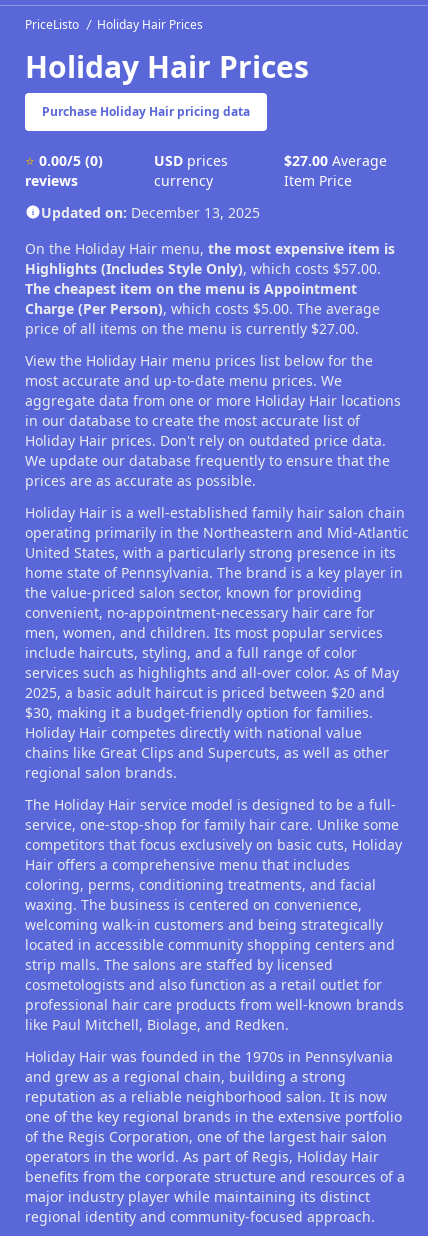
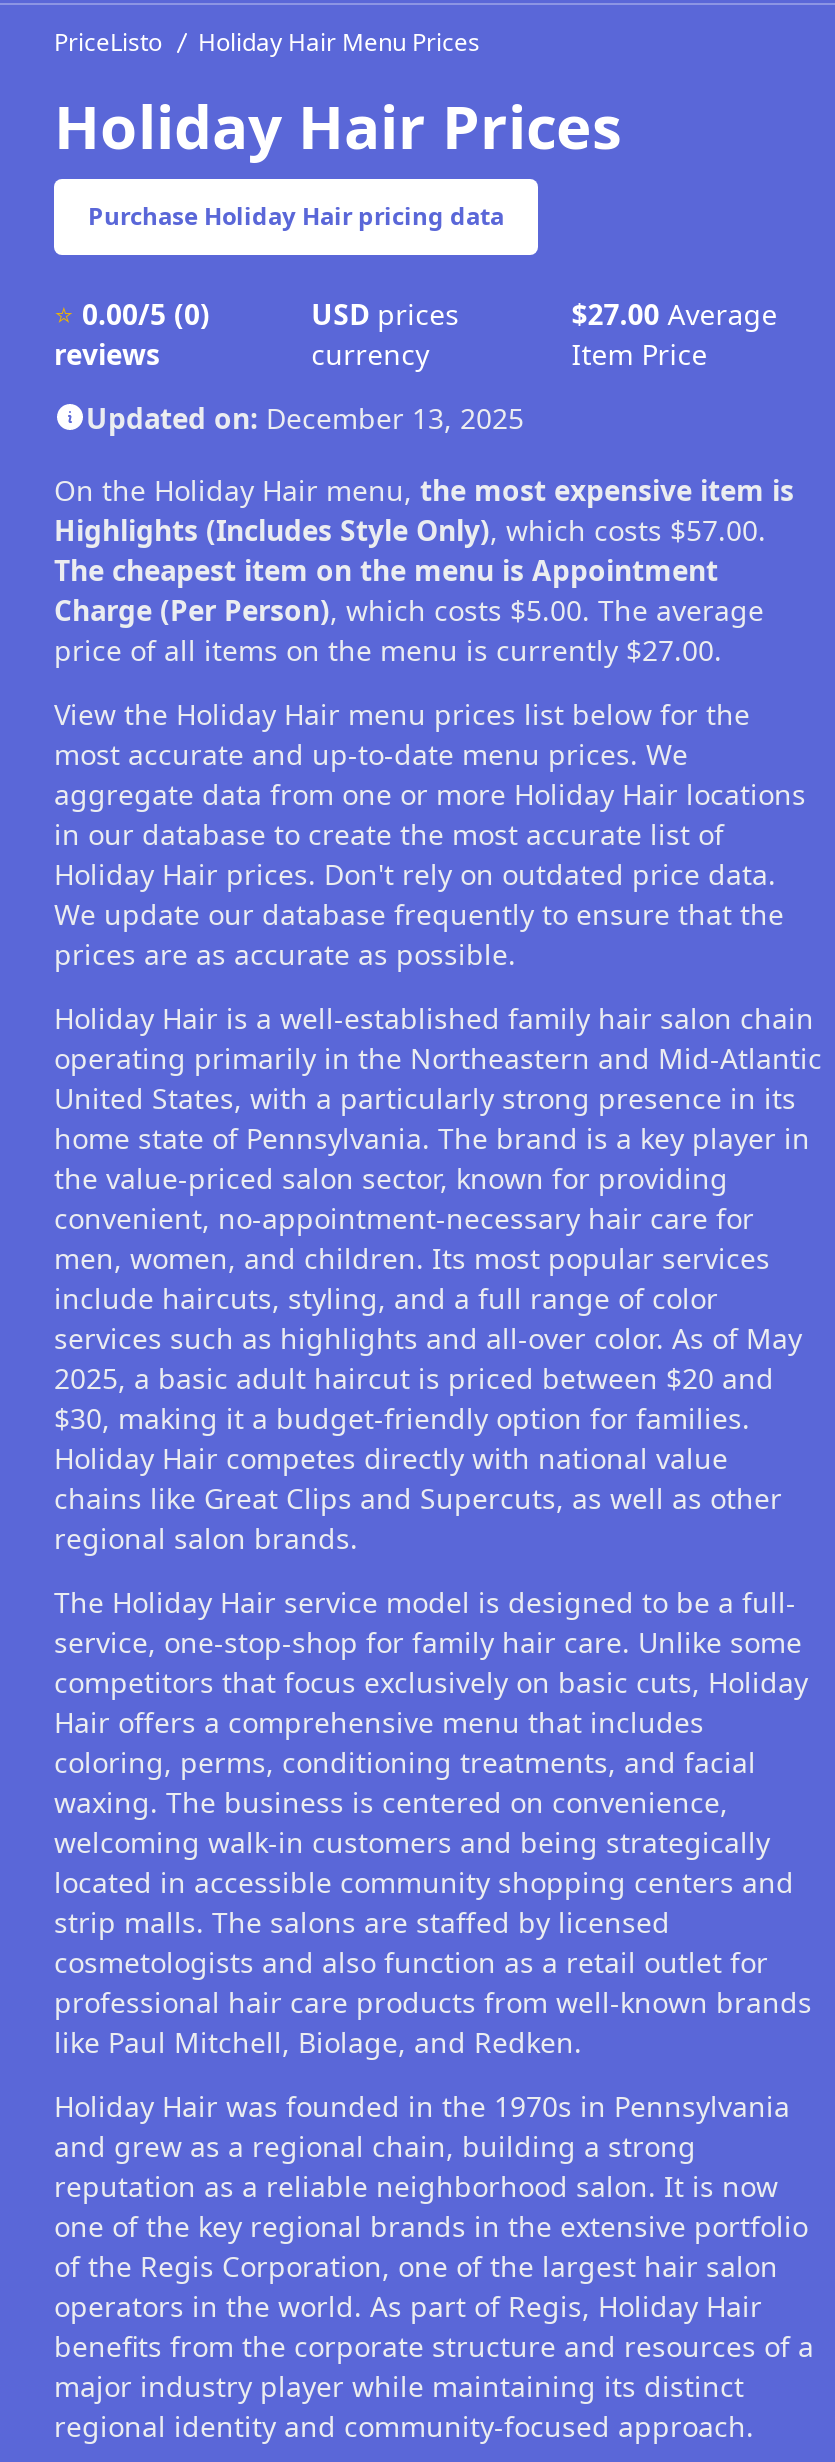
[97,16,203,33] Holiday Hair Prices -> [198,25,480,59] Holiday Hair Menu Prices

